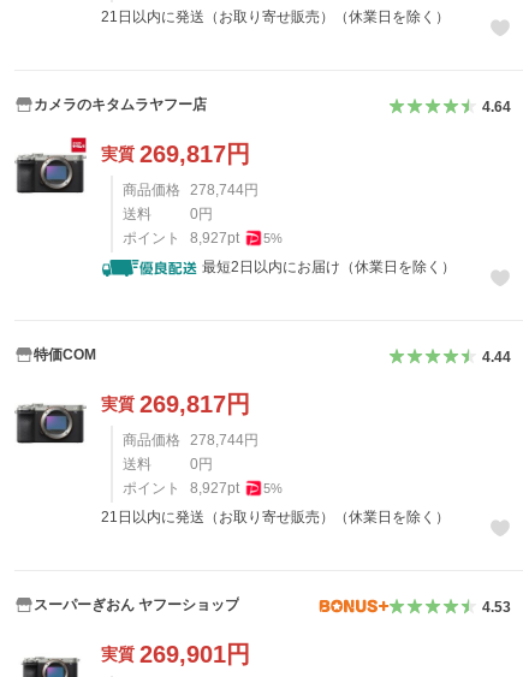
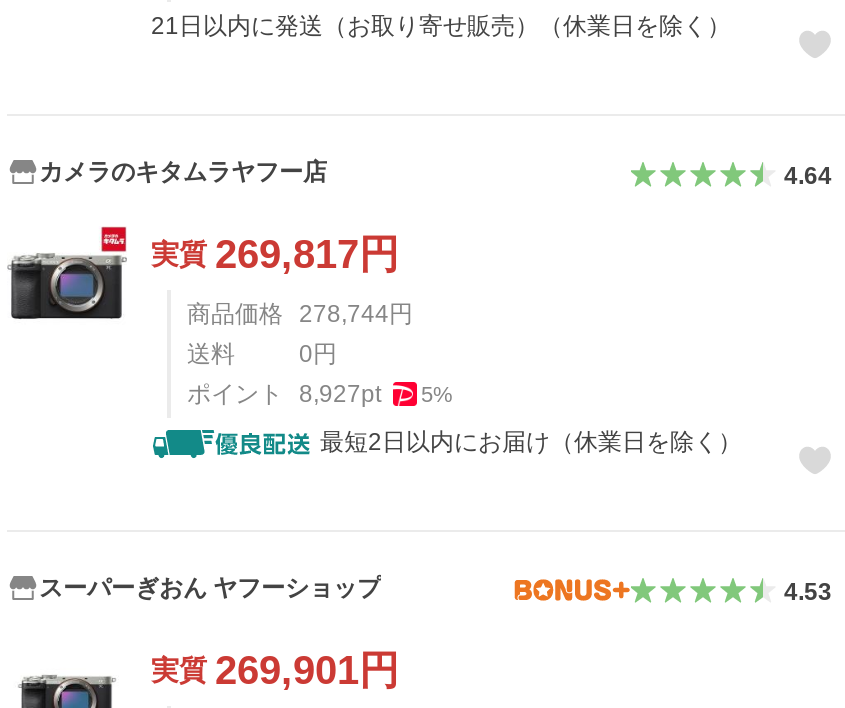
[34,346,510,525] 特価COM | 4.44 | 実質269,817円 | 商品価格 278,744円 | 送料 | 0円 | ポイント 8,927pt | 5% | 21日以内に発送（お取り寄せ販売）（休業日を除く） -> none

